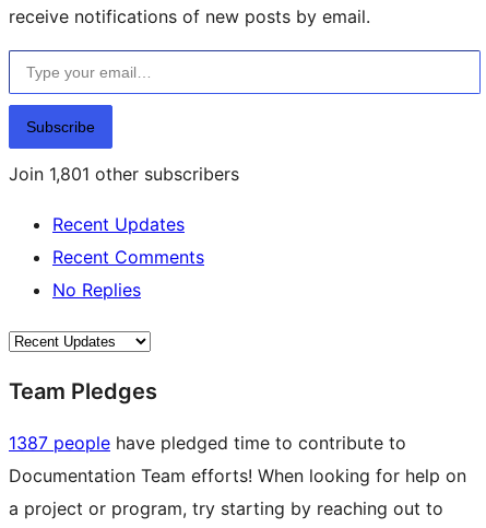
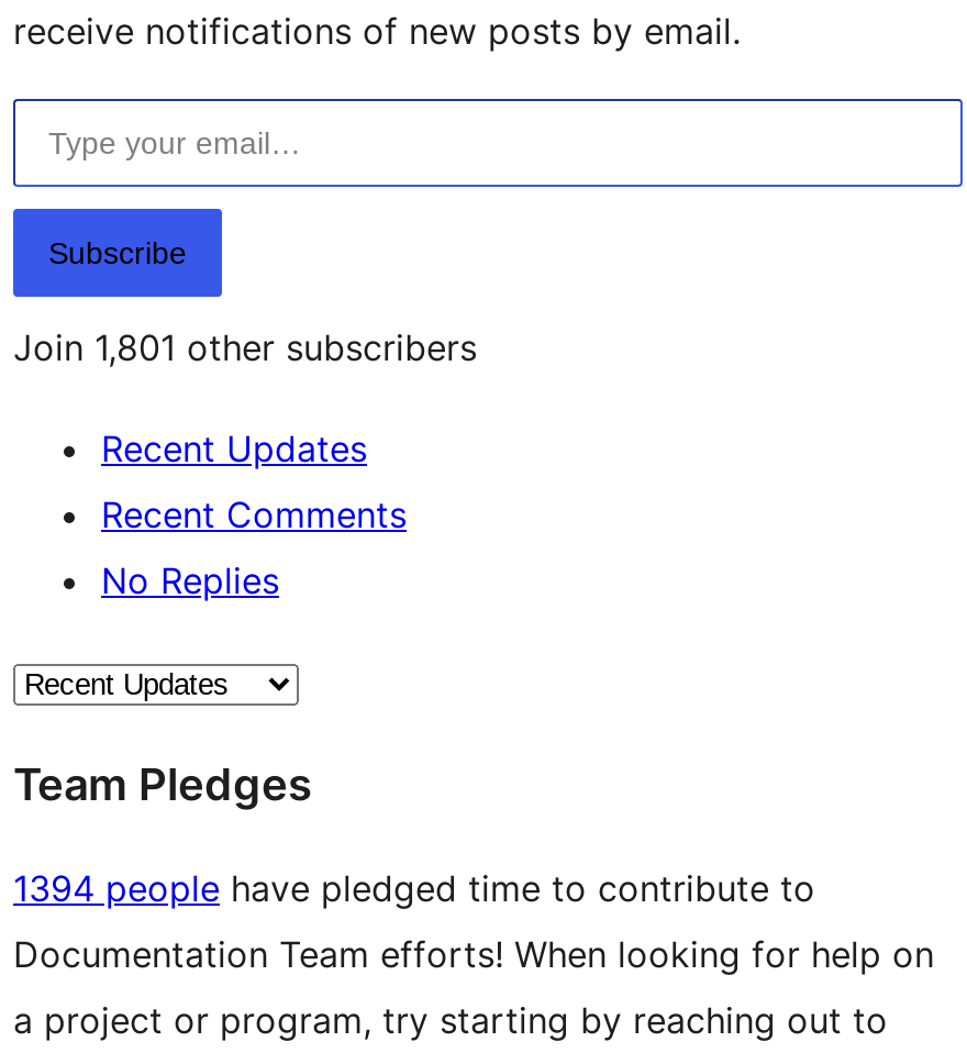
[9,432,406,454] 1387 people have pledged time to contribute to -> [13,867,815,911] 1394 people have pledged time to contribute to

